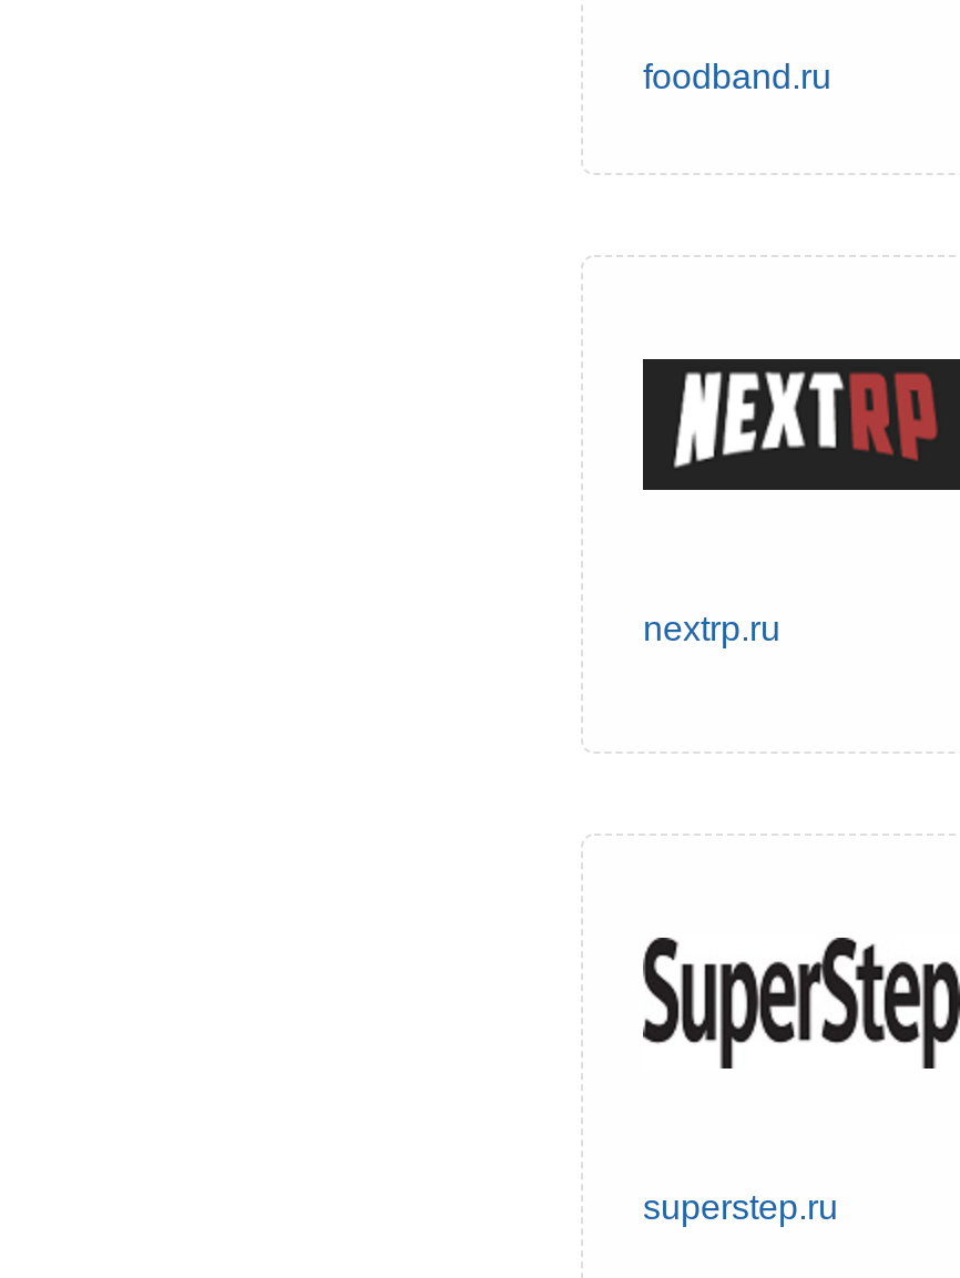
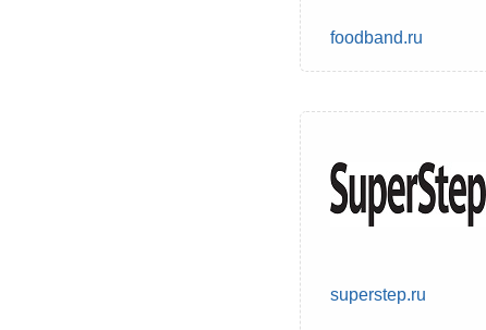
[641,357,953,492] [image] -> none
[643,609,780,646] nextrp.ru -> none

